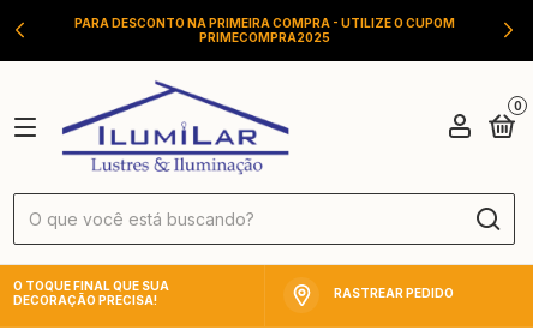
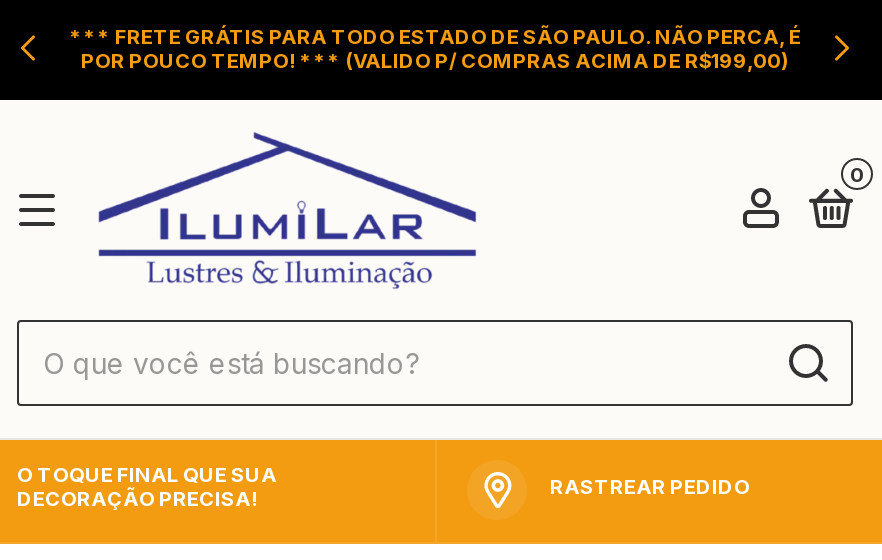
[74,16,454,44] PARA DESCONTO NA PRIMEIRA COMPRA - UTILIZE O CUPOM | PRIMECOMPRA2025 -> [69,24,801,72] *** FRETE GRÁTIS PARA TODO ESTADO DE SÃO PAULO. NÃO PERCA, É | POR POUCO TEMPO! *** (VALIDO P/ COMPRAS ACIMA DE R$199,00)

